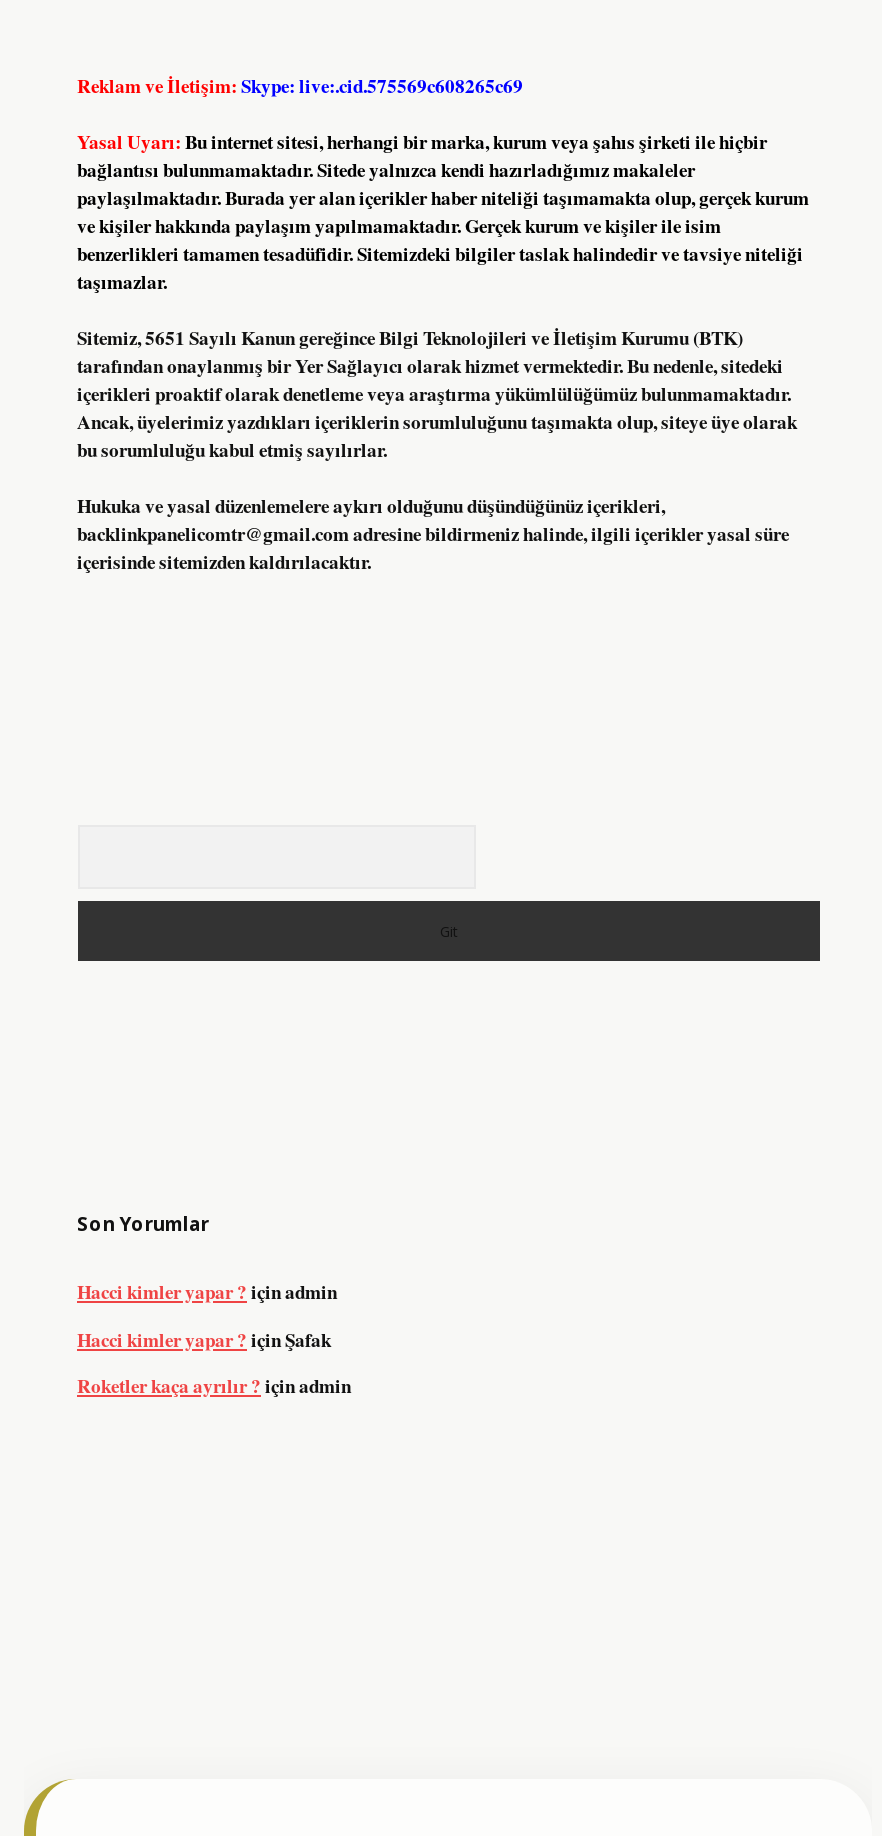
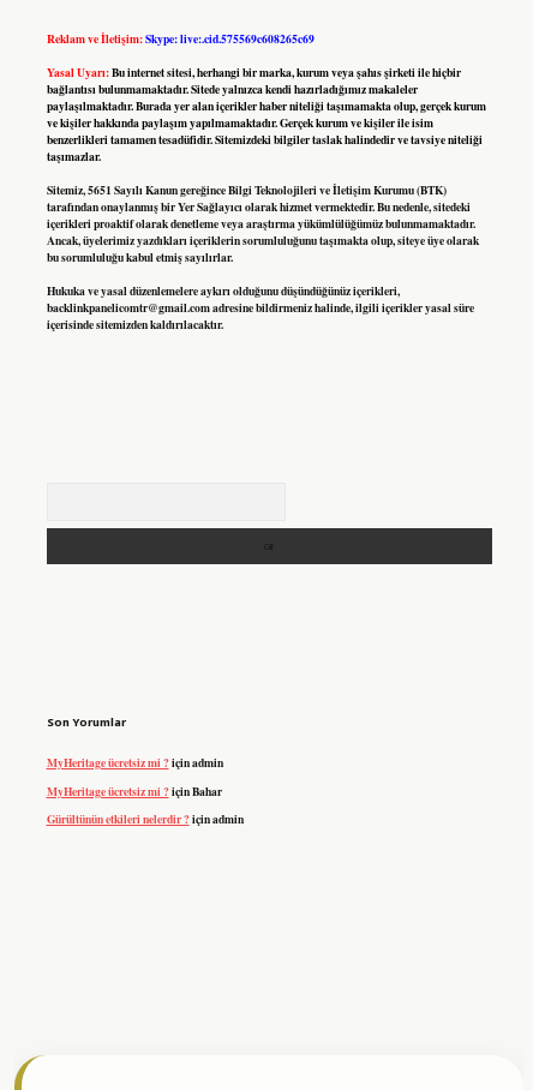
[77,1277,337,1305] Hacci kimler yapar ? içinadmin -> [46,754,223,771] MyHeritage ücretsiz mi ? içinadmin
[77,1325,331,1353] Hacci kimler yapar ? için Şafak -> [46,782,221,799] MyHeritage ücretsiz mi ? için Bahar
[77,1372,351,1400] Roketler kaça ayrılır ? içinadmin -> [46,811,243,827] Gürültünün etkileri nelerdir ? içinadmin

